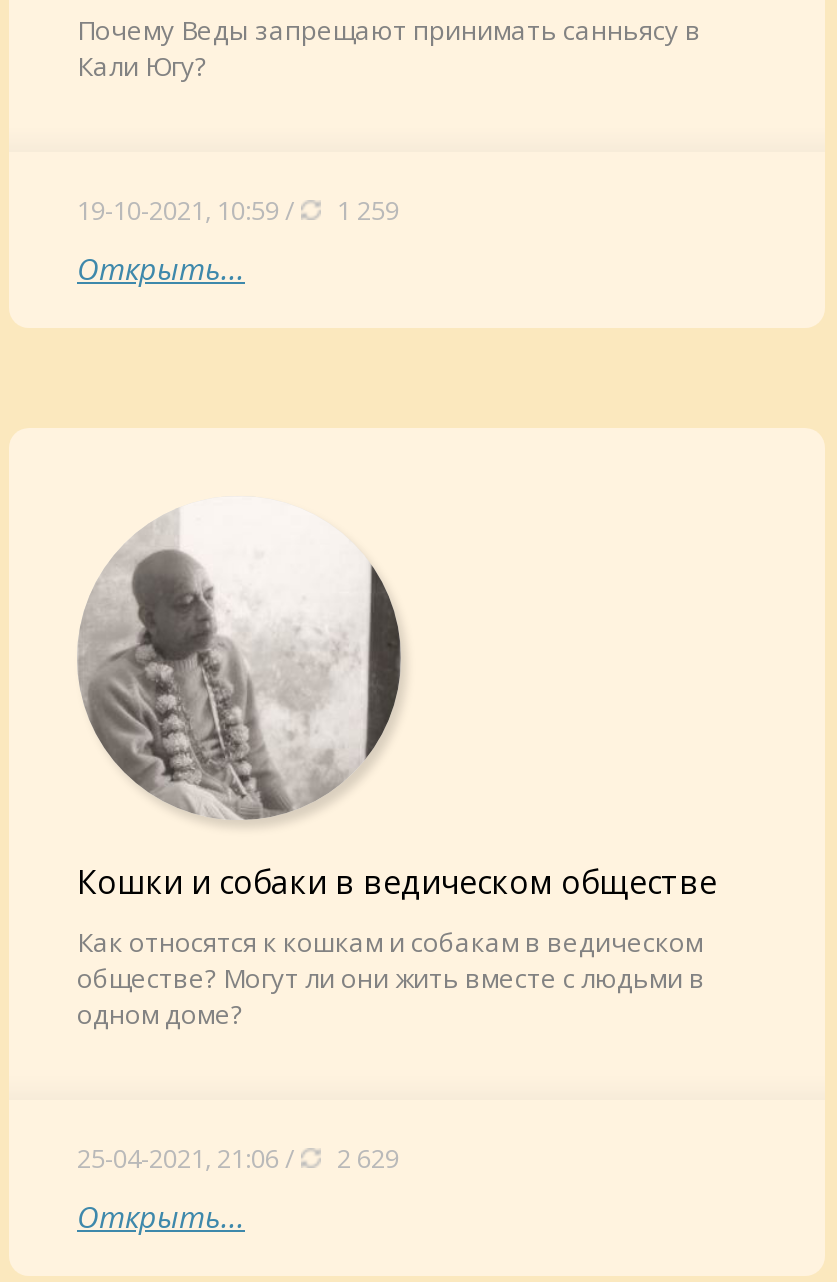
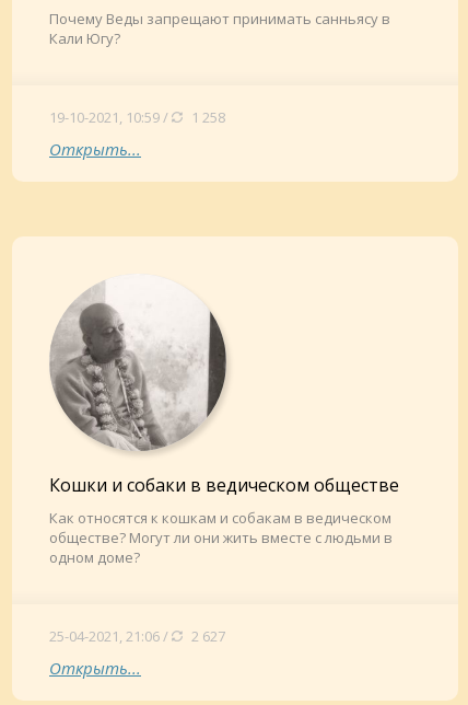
[77,192,399,228] 19-10-2021, 10:59 / 1 259 -> [49,107,225,127] 19-10-2021, 10:59 / 1 258
[77,1140,399,1176] 25-04-2021, 21:06 / 2 629 -> [49,626,225,646] 25-04-2021, 21:06 / 2 627

